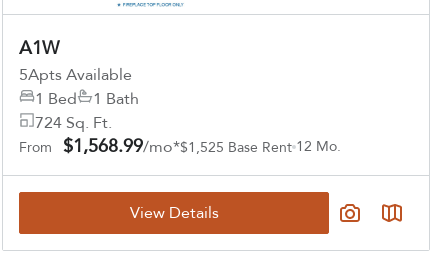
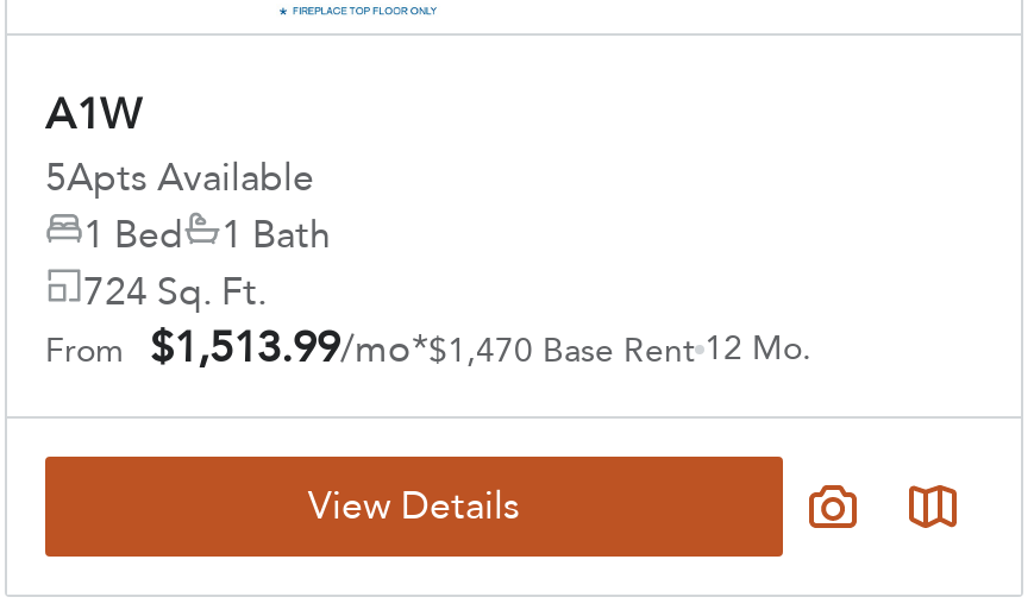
[19,134,341,159] From $1,568.99/mo*$1,525 Base Rent 12 Mo. -> [45,319,811,378] From $1,513.99/mo*$1,470 Base Rent 12 Mo.

